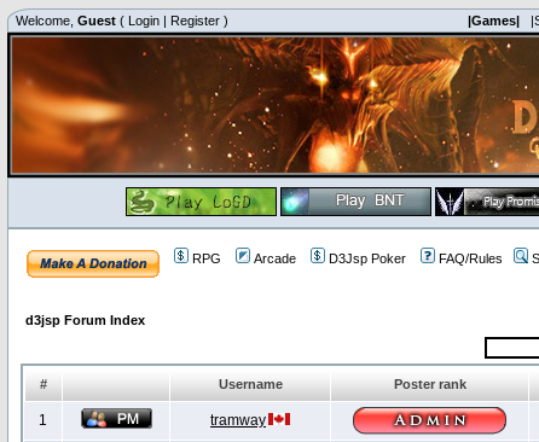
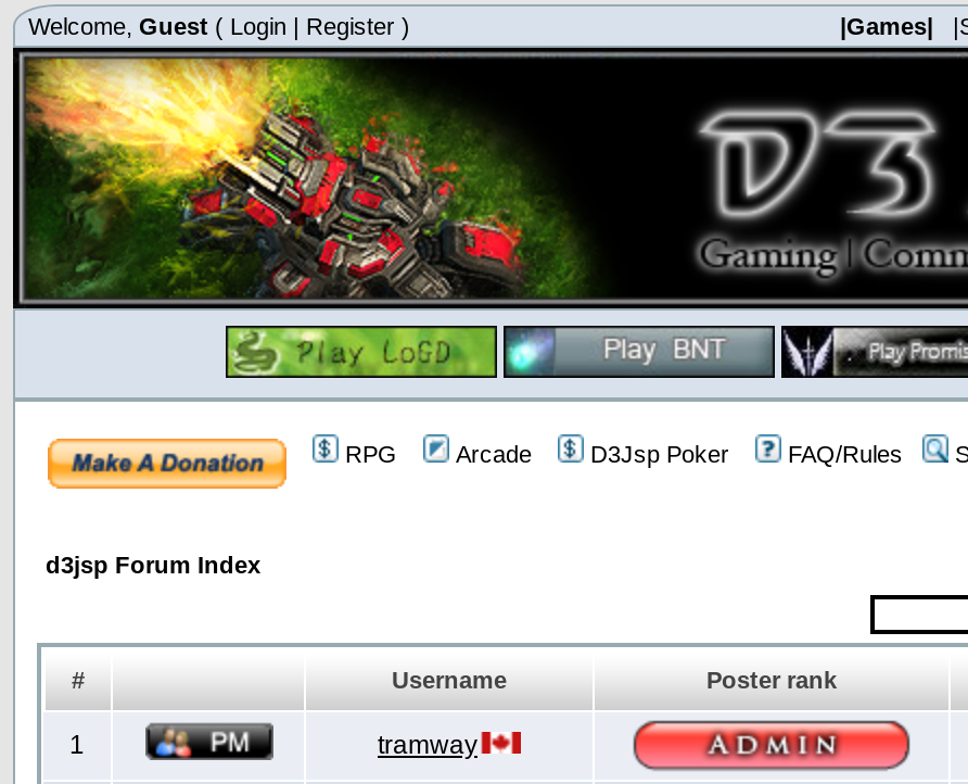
[11,36,535,174] [image] -> [22,56,961,300] [image]

